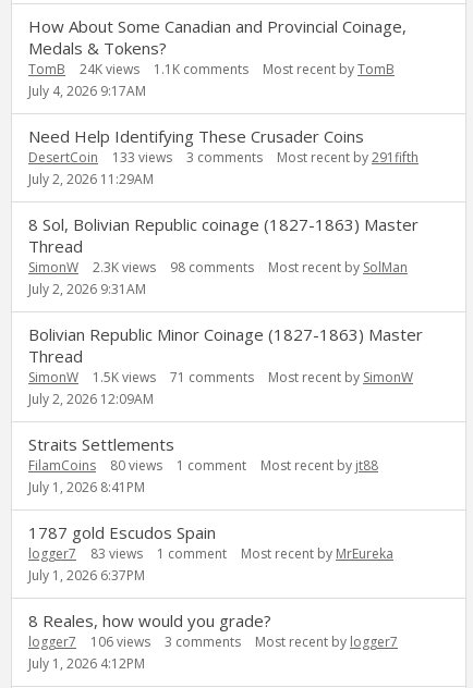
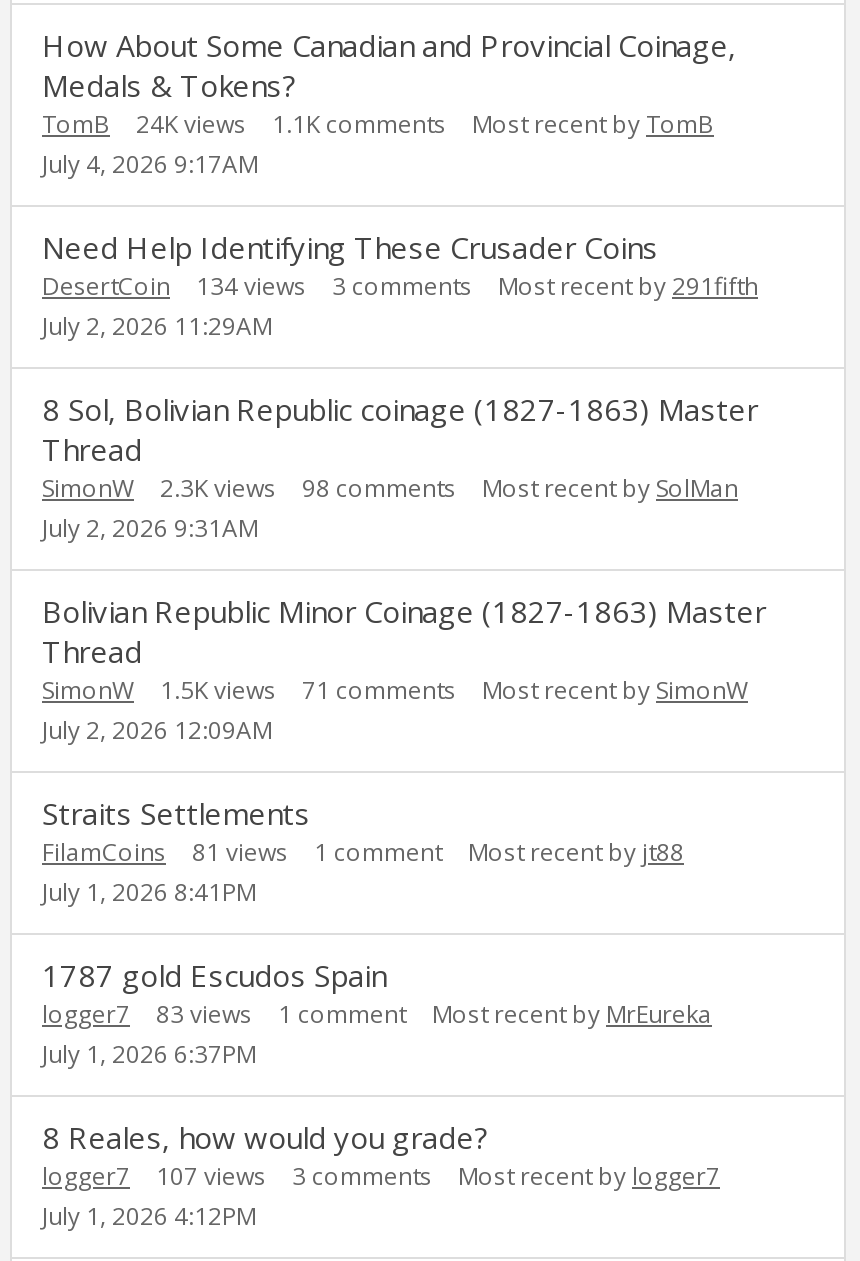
[28,148,419,167] DesertCoin 133 views 3 comments Most recent by 291fifth -> [42,269,758,303] DesertCoin 134 views 3 comments Most recent by 291fifth
[28,456,378,475] FilamCoins 80 views 1 comment Most recent by jt88 -> [42,835,684,869] FilamCoins 81 views 1 comment Most recent by jt88
[28,632,398,651] logger7 106 views 3 comments Most recent by logger7 -> [42,1159,720,1193] logger7 107 views 3 comments Most recent by logger7

